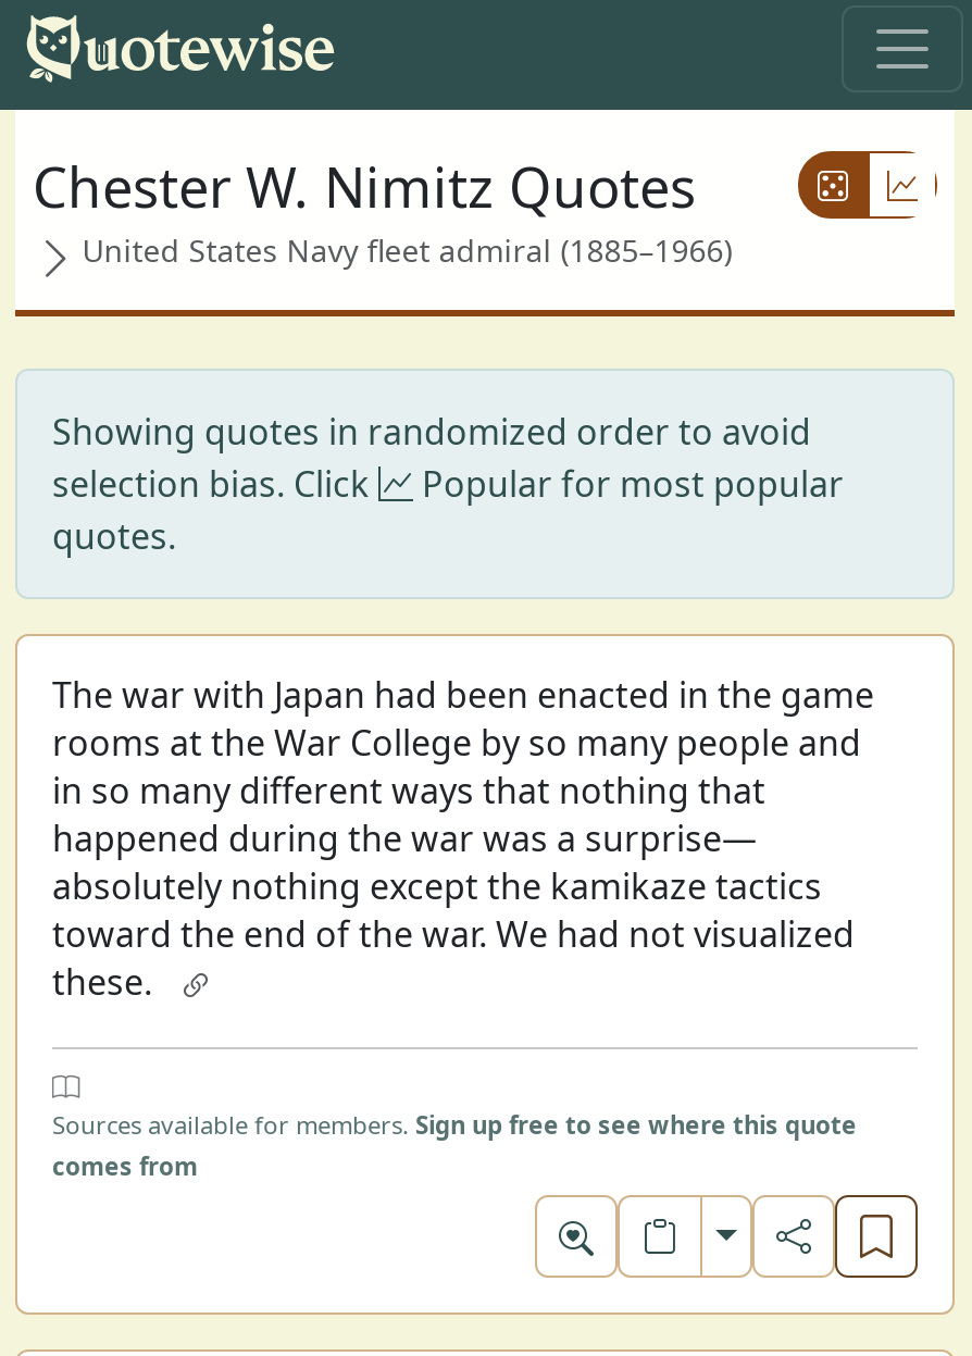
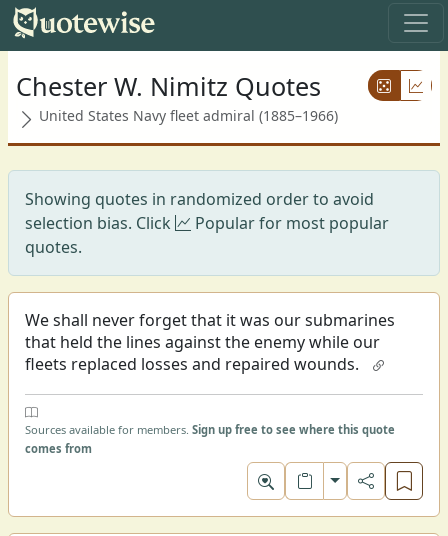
[52,671,874,1006] The war with Japan had been enacted in the game | rooms at the War College by so many people and | in so many different ways that nothing that | happened during the war was a surprise— | absolutely nothing except the kamikaze tactics | toward the end of the war. We had not visualized | these. -> [25,309,395,375] We shall never forget that it was our submarines | that held the lines against the enemy while our | fleets replaced losses and repaired wounds.

